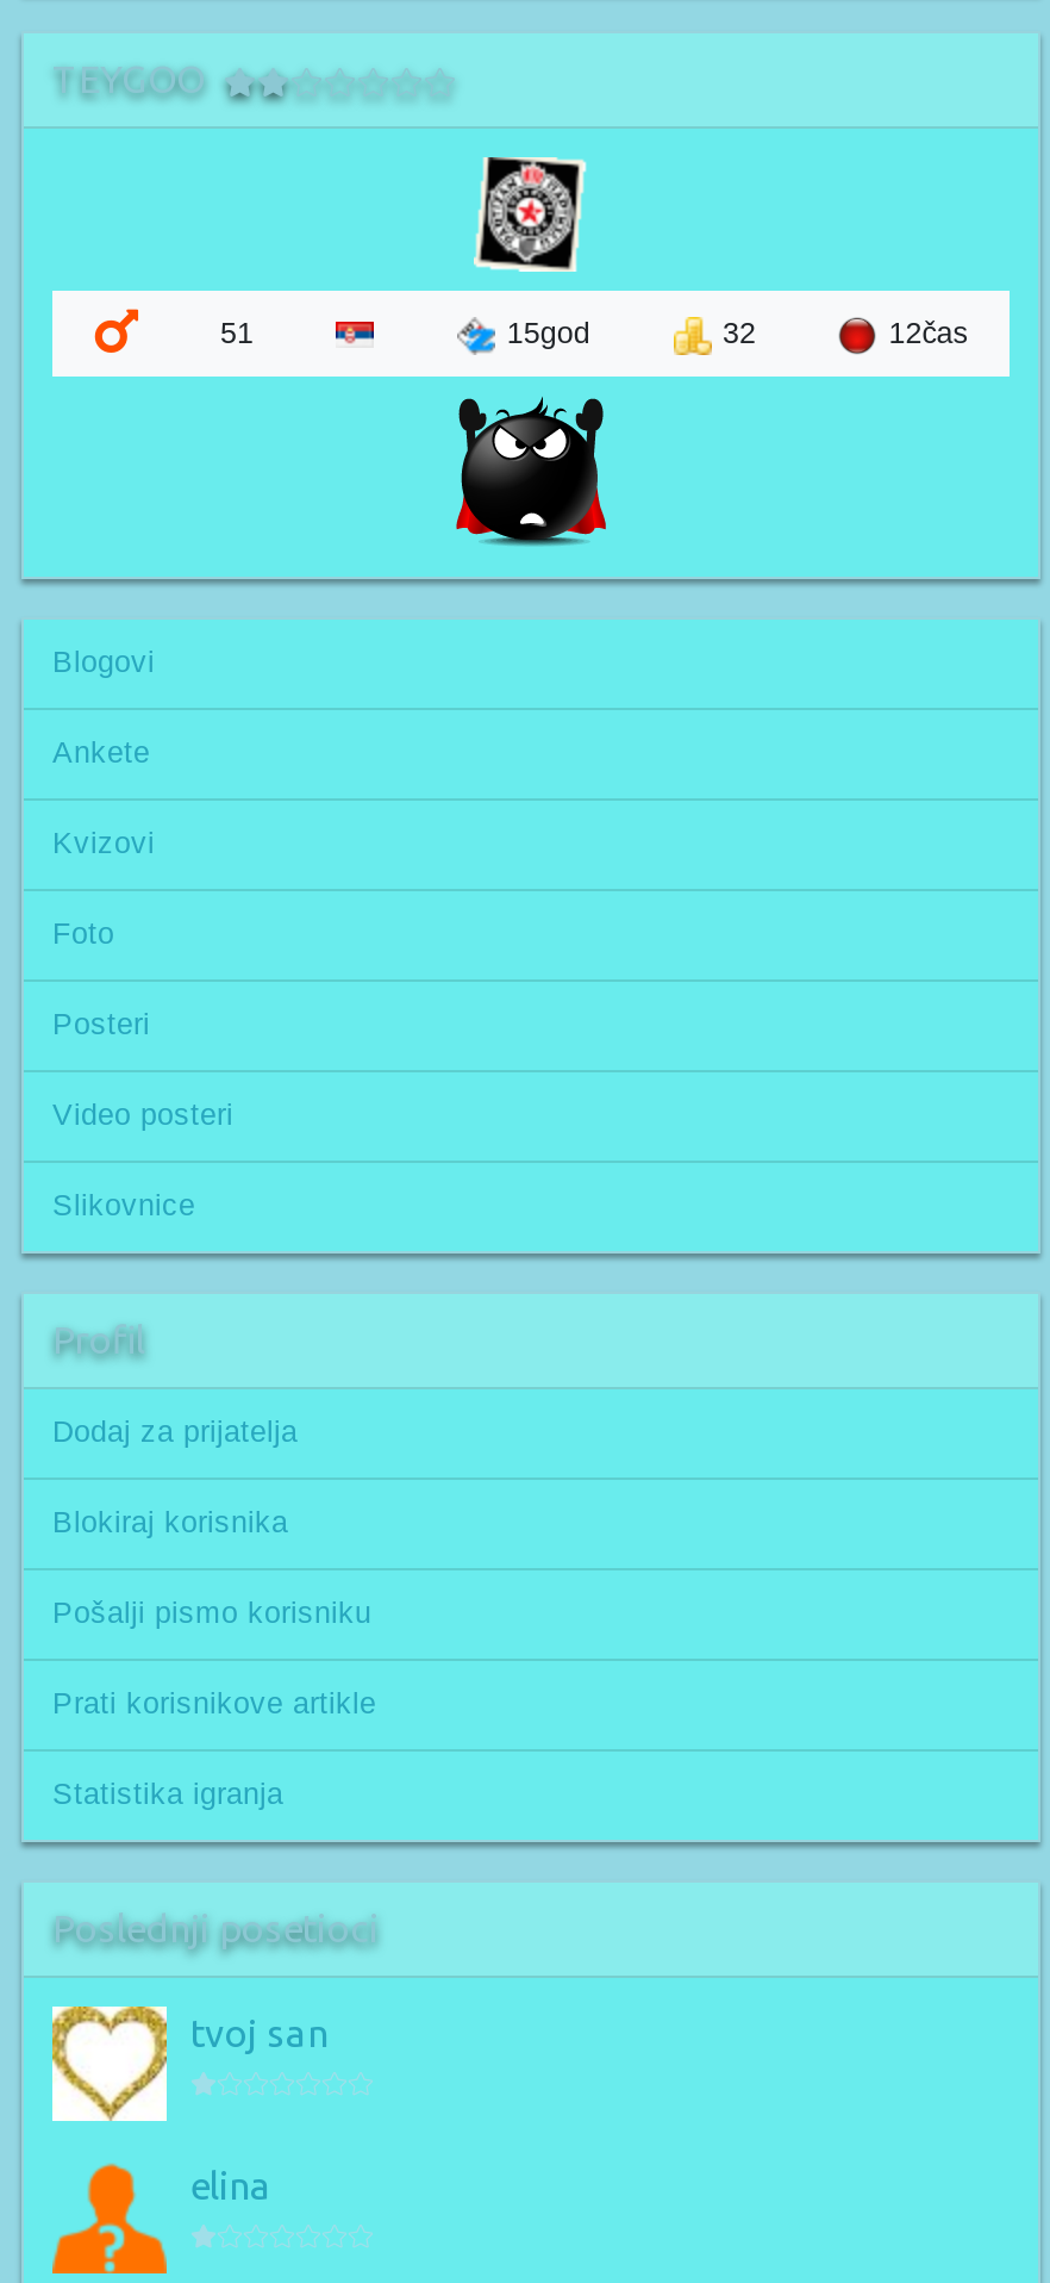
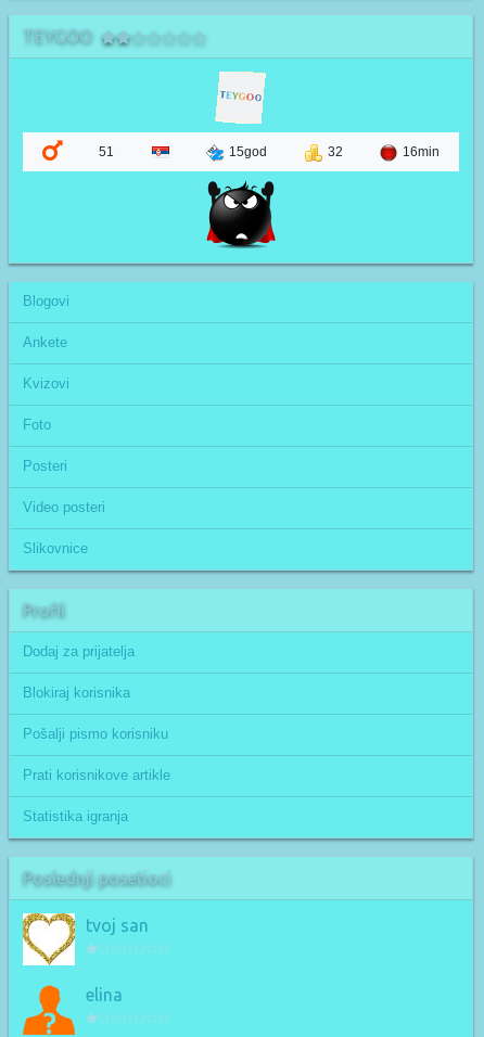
[476,155,581,272] [image] -> [216,71,264,124] [image]
[889,317,967,350] 12čas -> [403,144,440,159] 16min

